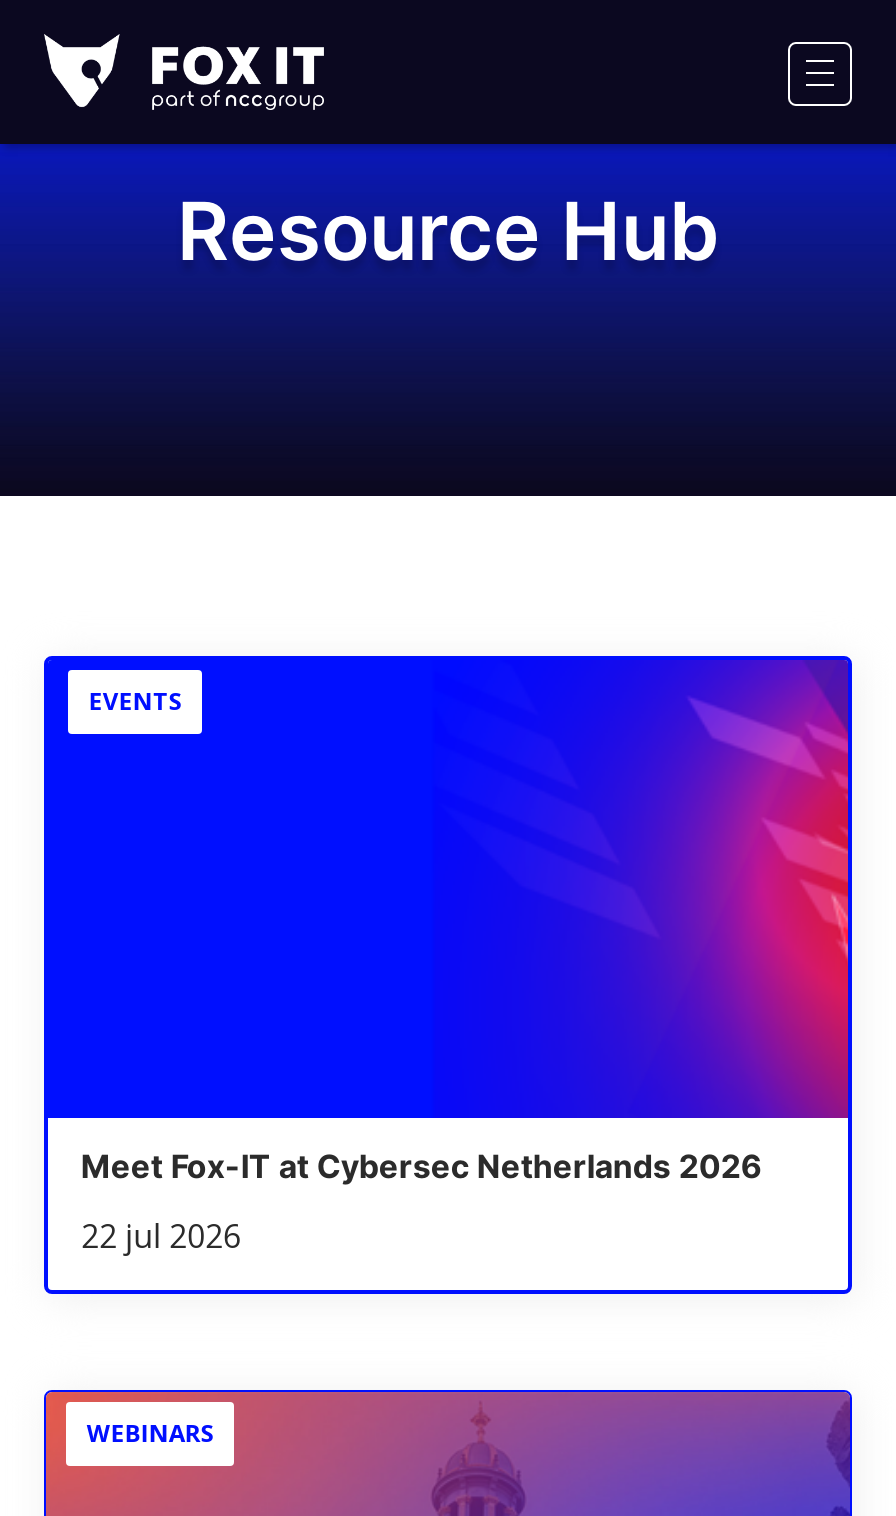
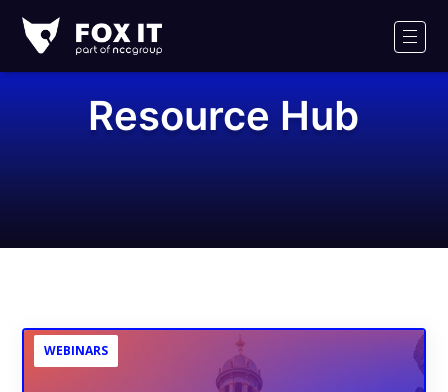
[44,658,852,1296] [image] | EVENTS -> none
[81,1146,763,1258] Meet Fox-IT at Cybersec Netherlands 2026 | 22 jul 2026 -> none

